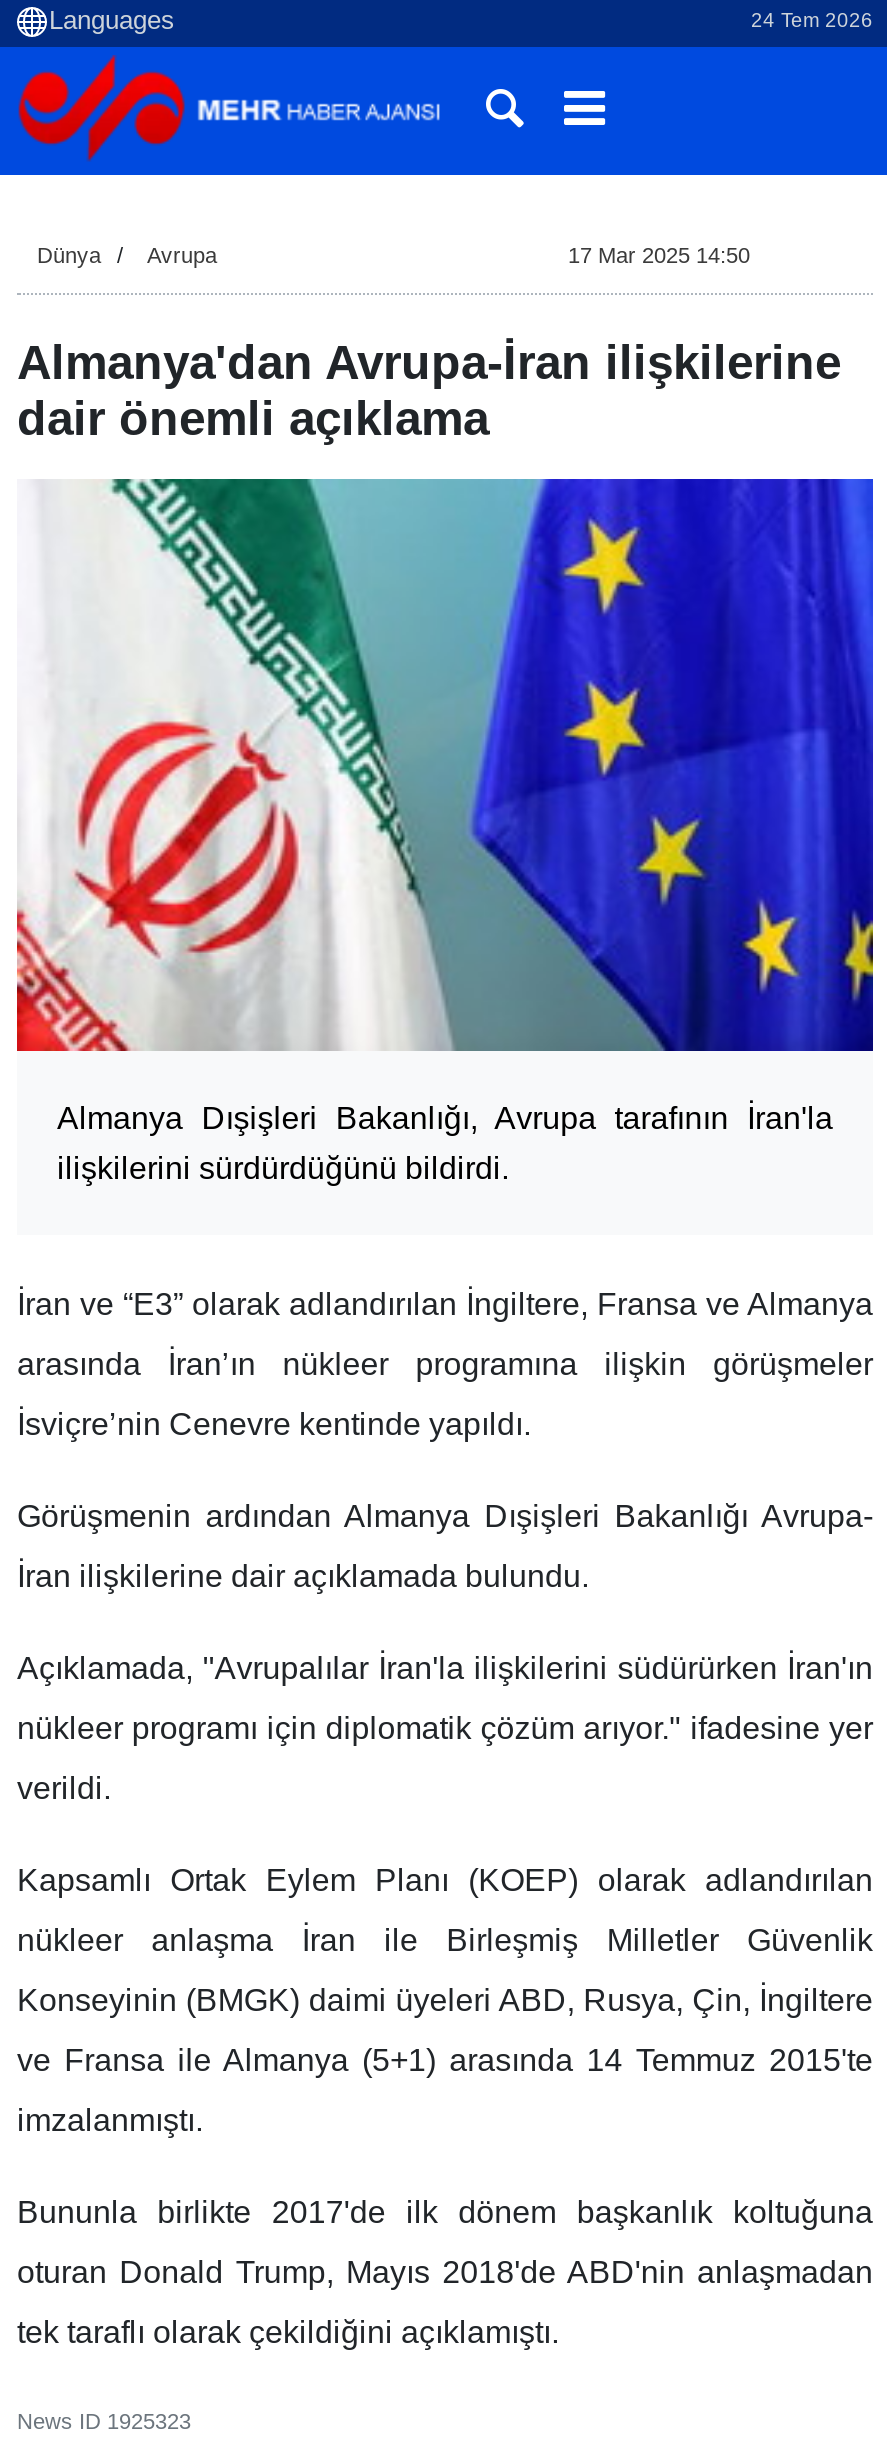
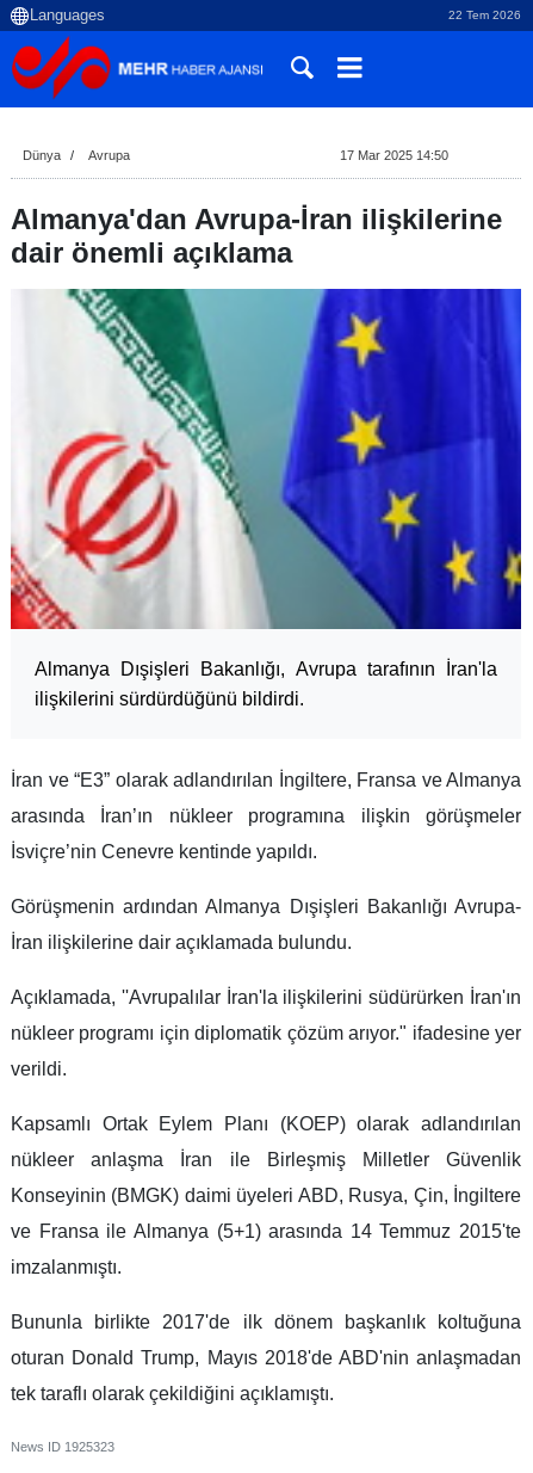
[751,9,873,31] 24 Tem 2026 -> [448,8,521,21] 22 Tem 2026

